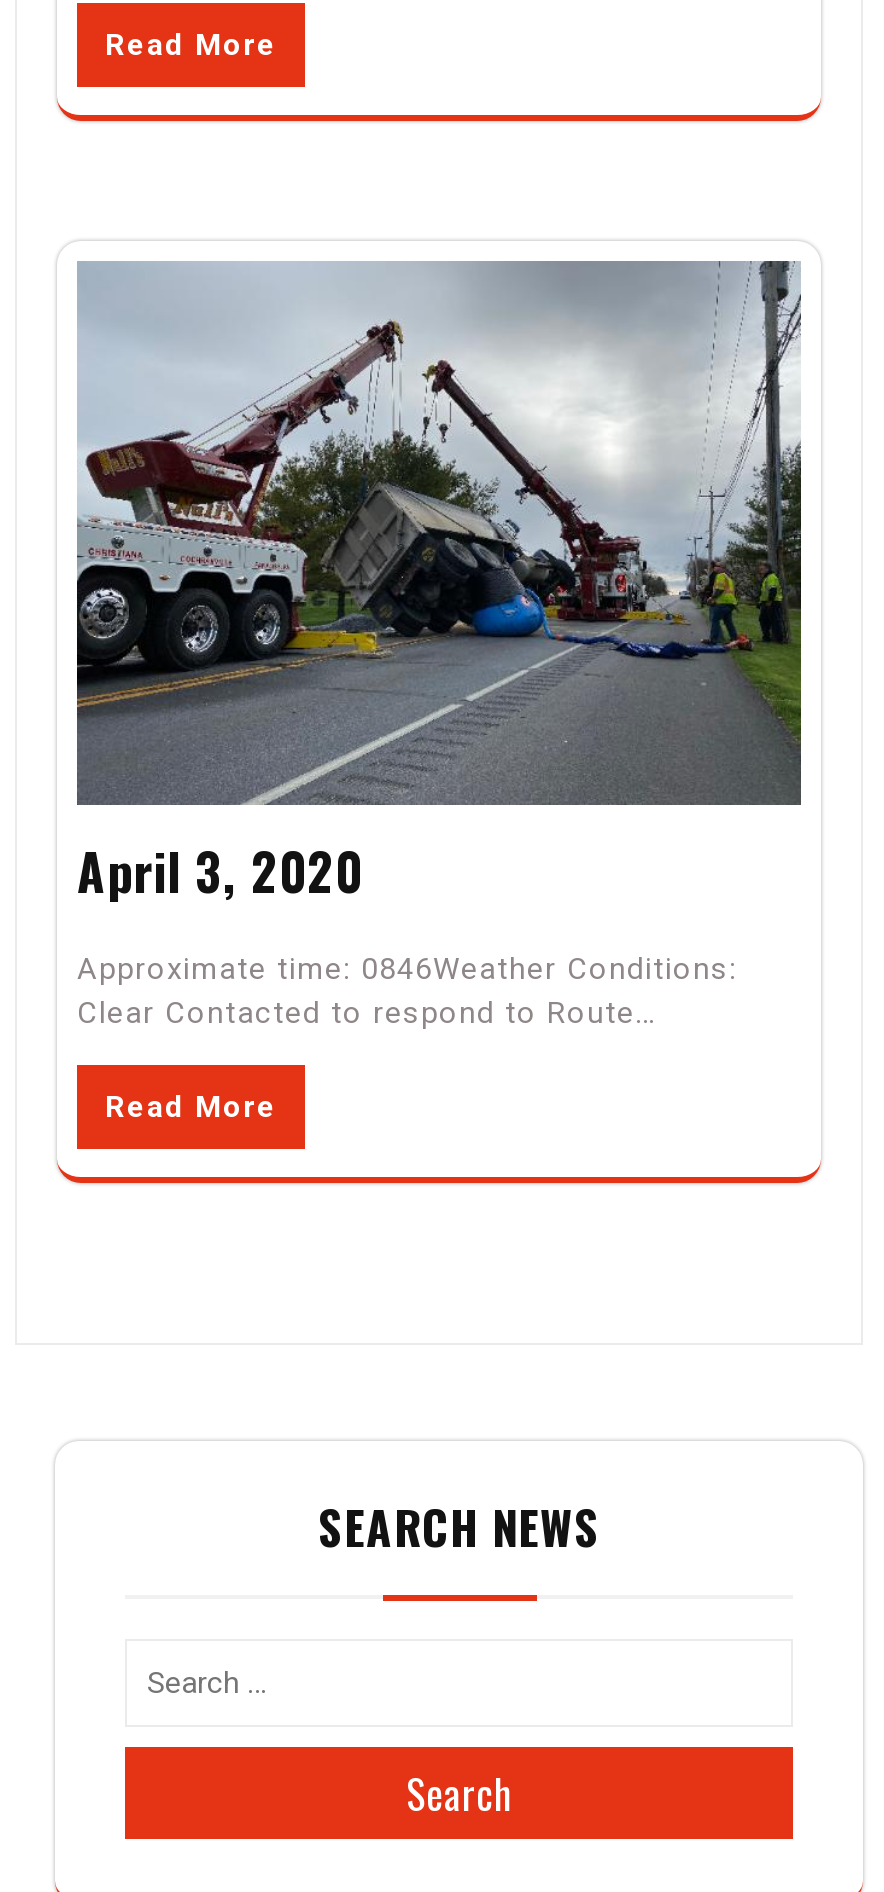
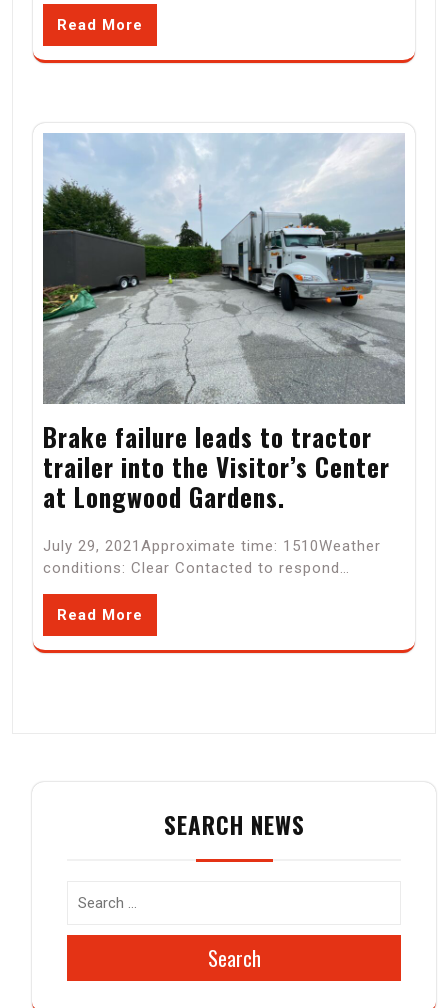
[77,260,801,906] [image] | April 3, 2020 -> [42,133,405,515] [image] | Brake failure leads to tractor | trailer into the Visitor’s Center | at Longwood Gardens.
[77,950,737,1030] Approximate time: 0846Weather Conditions: | Clear Contacted to respond to Route… -> [43,537,381,577] July 29, 2021Approximate time: 1510Weather | conditions: Clear Contacted to respond…

